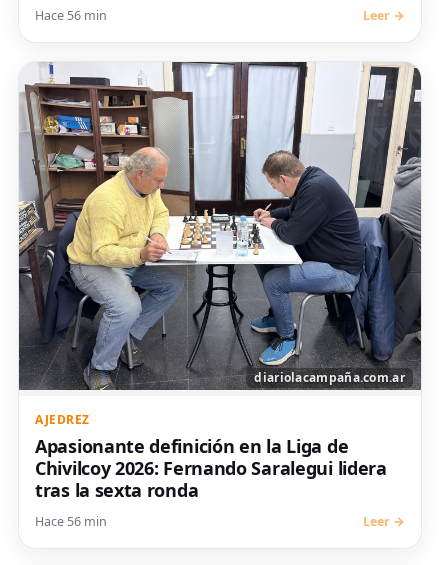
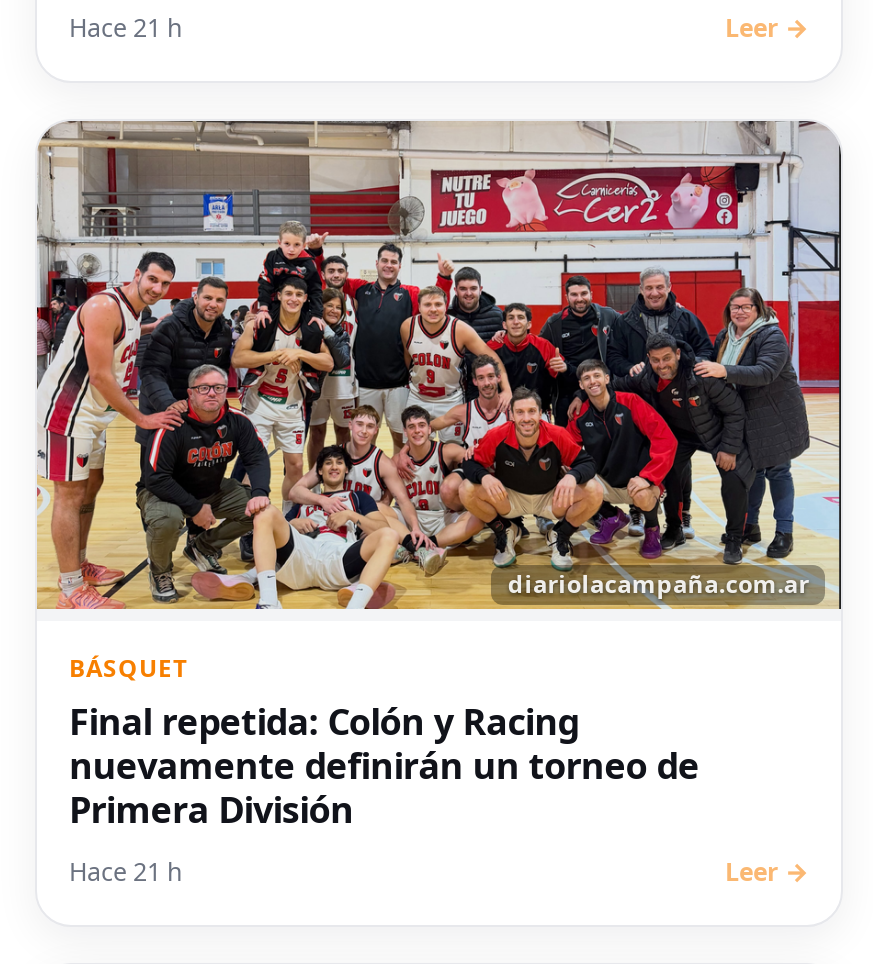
[35,7,107,24] Hace 56 min -> [69,11,183,45] Hace 21 h
[18,61,421,502] [image] | AJEDREZ | Apasionante definición en la Liga de | Chivilcoy 2026: Fernando Saralegui lidera | tras la sexta ronda -> [35,119,841,833] [image] | BÁSQUET | Final repetida: Colón y Racing | nuevamente definirán un torneo de | Primera División
[35,513,107,530] Hace 56 min -> [69,855,183,889] Hace 21 h

